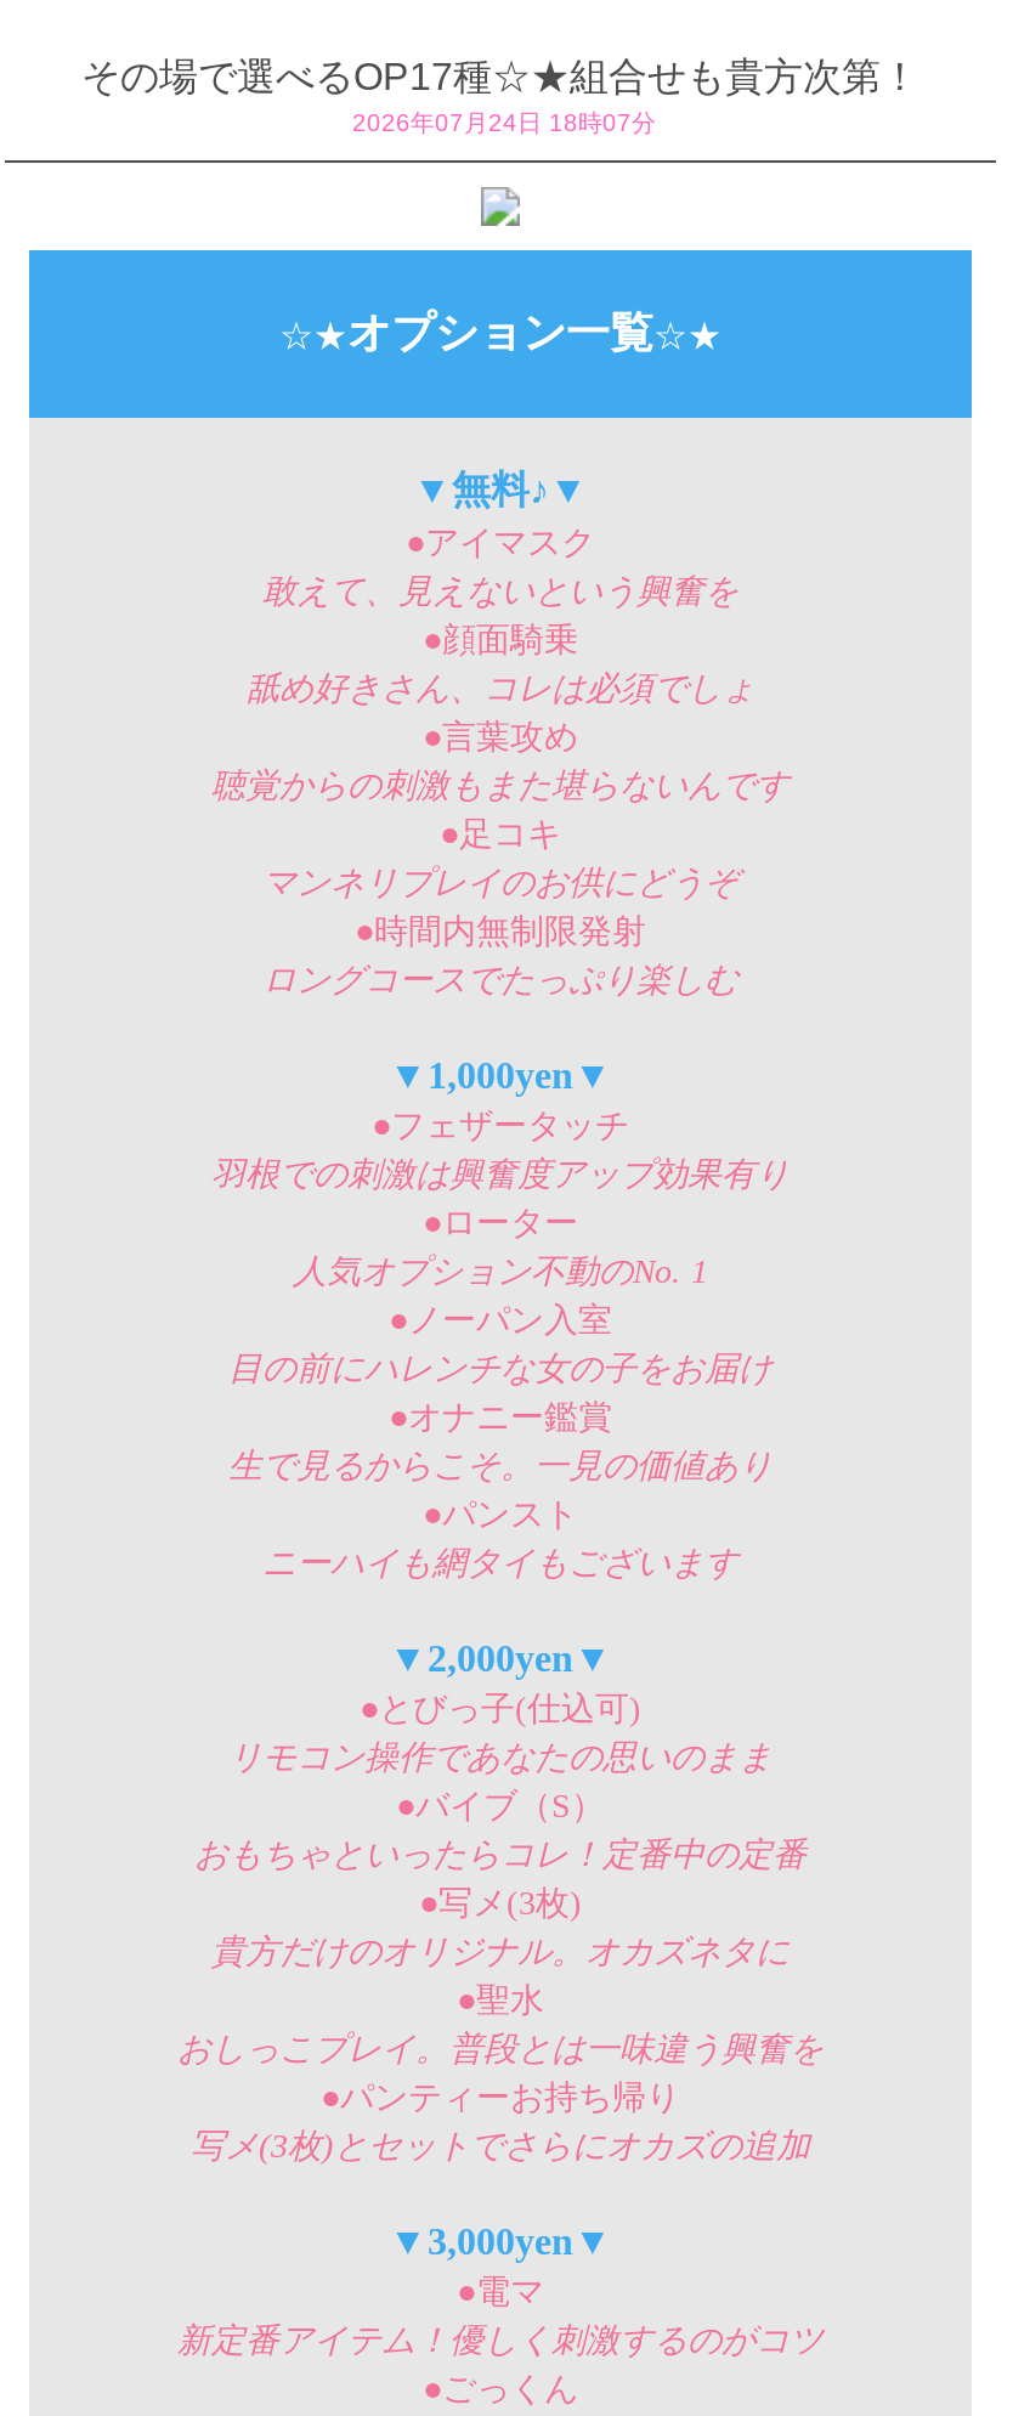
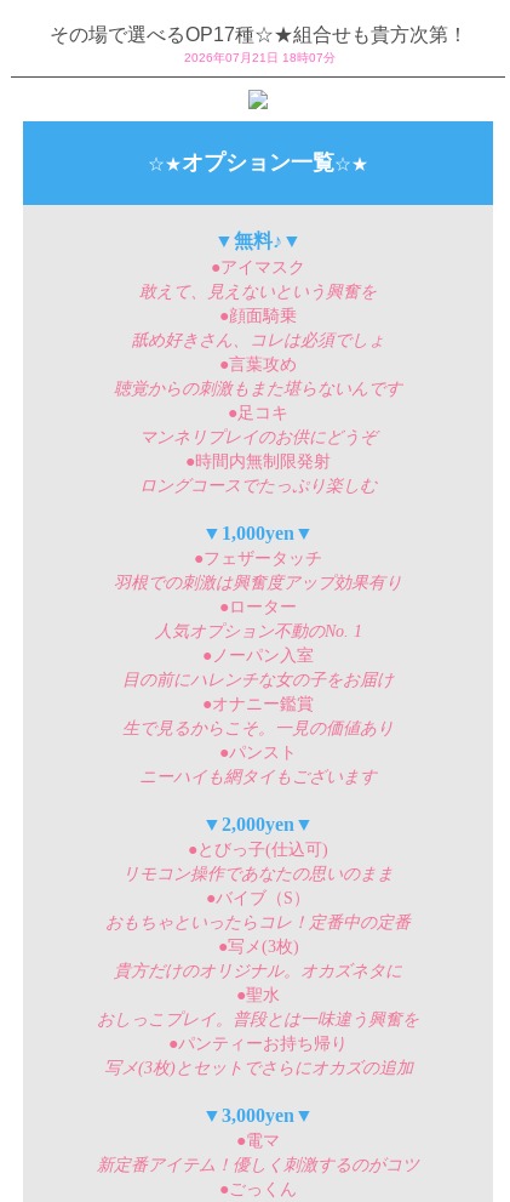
[352,110,656,136] 2026年07月24日 18時07分 -> [184,50,336,64] 2026年07月21日 18時07分

